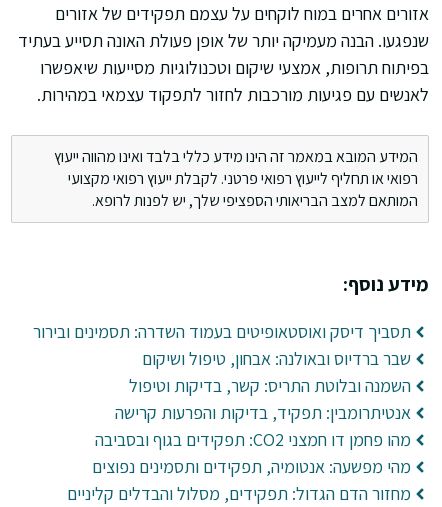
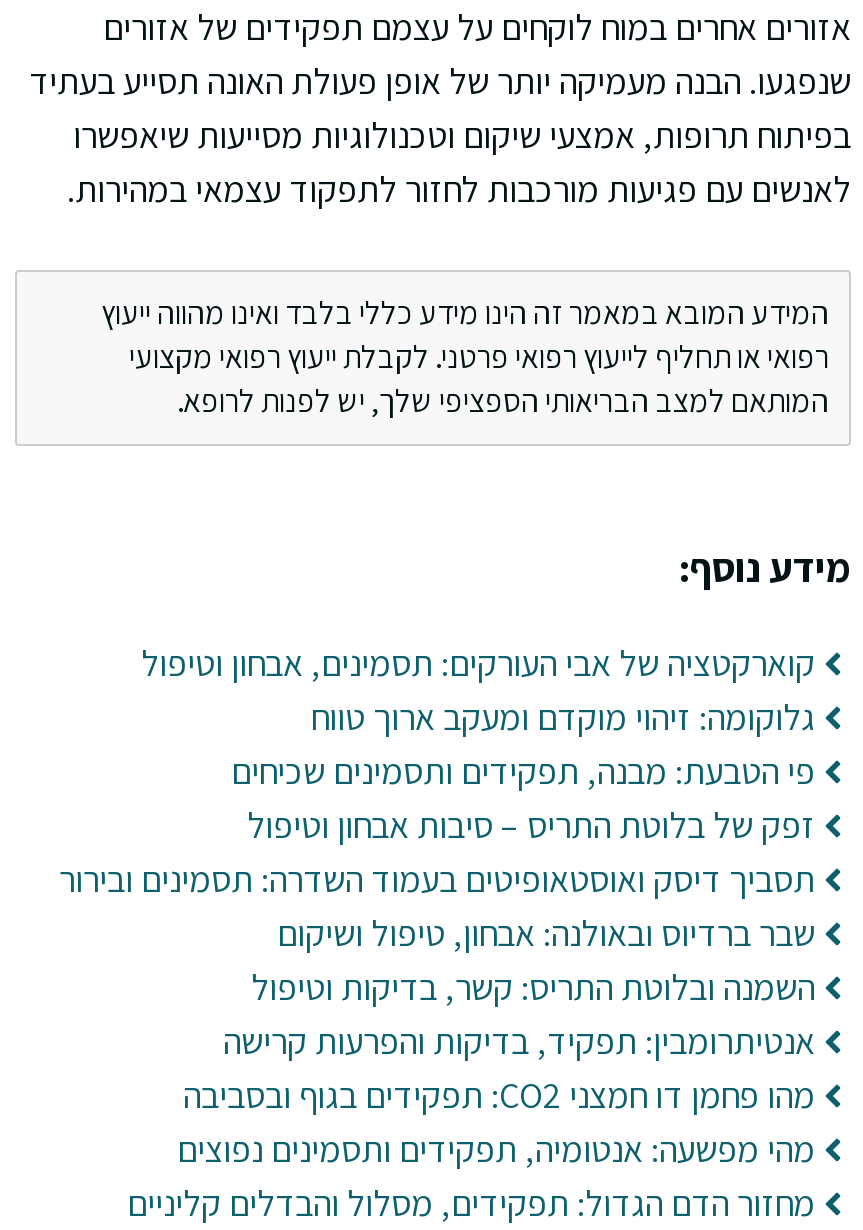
none -> [141,640,815,848] קוארקטציה של אבי העורקים: תסמינים, אבחון וטיפול | גלוקומה: זיהוי מוקדם ומעקב ארוך טווח | פי הטבעת: מבנה, תפקידים ותסמינים שכיחים | זפק של בלוטת התריס – סיבות אבחון וטיפול

